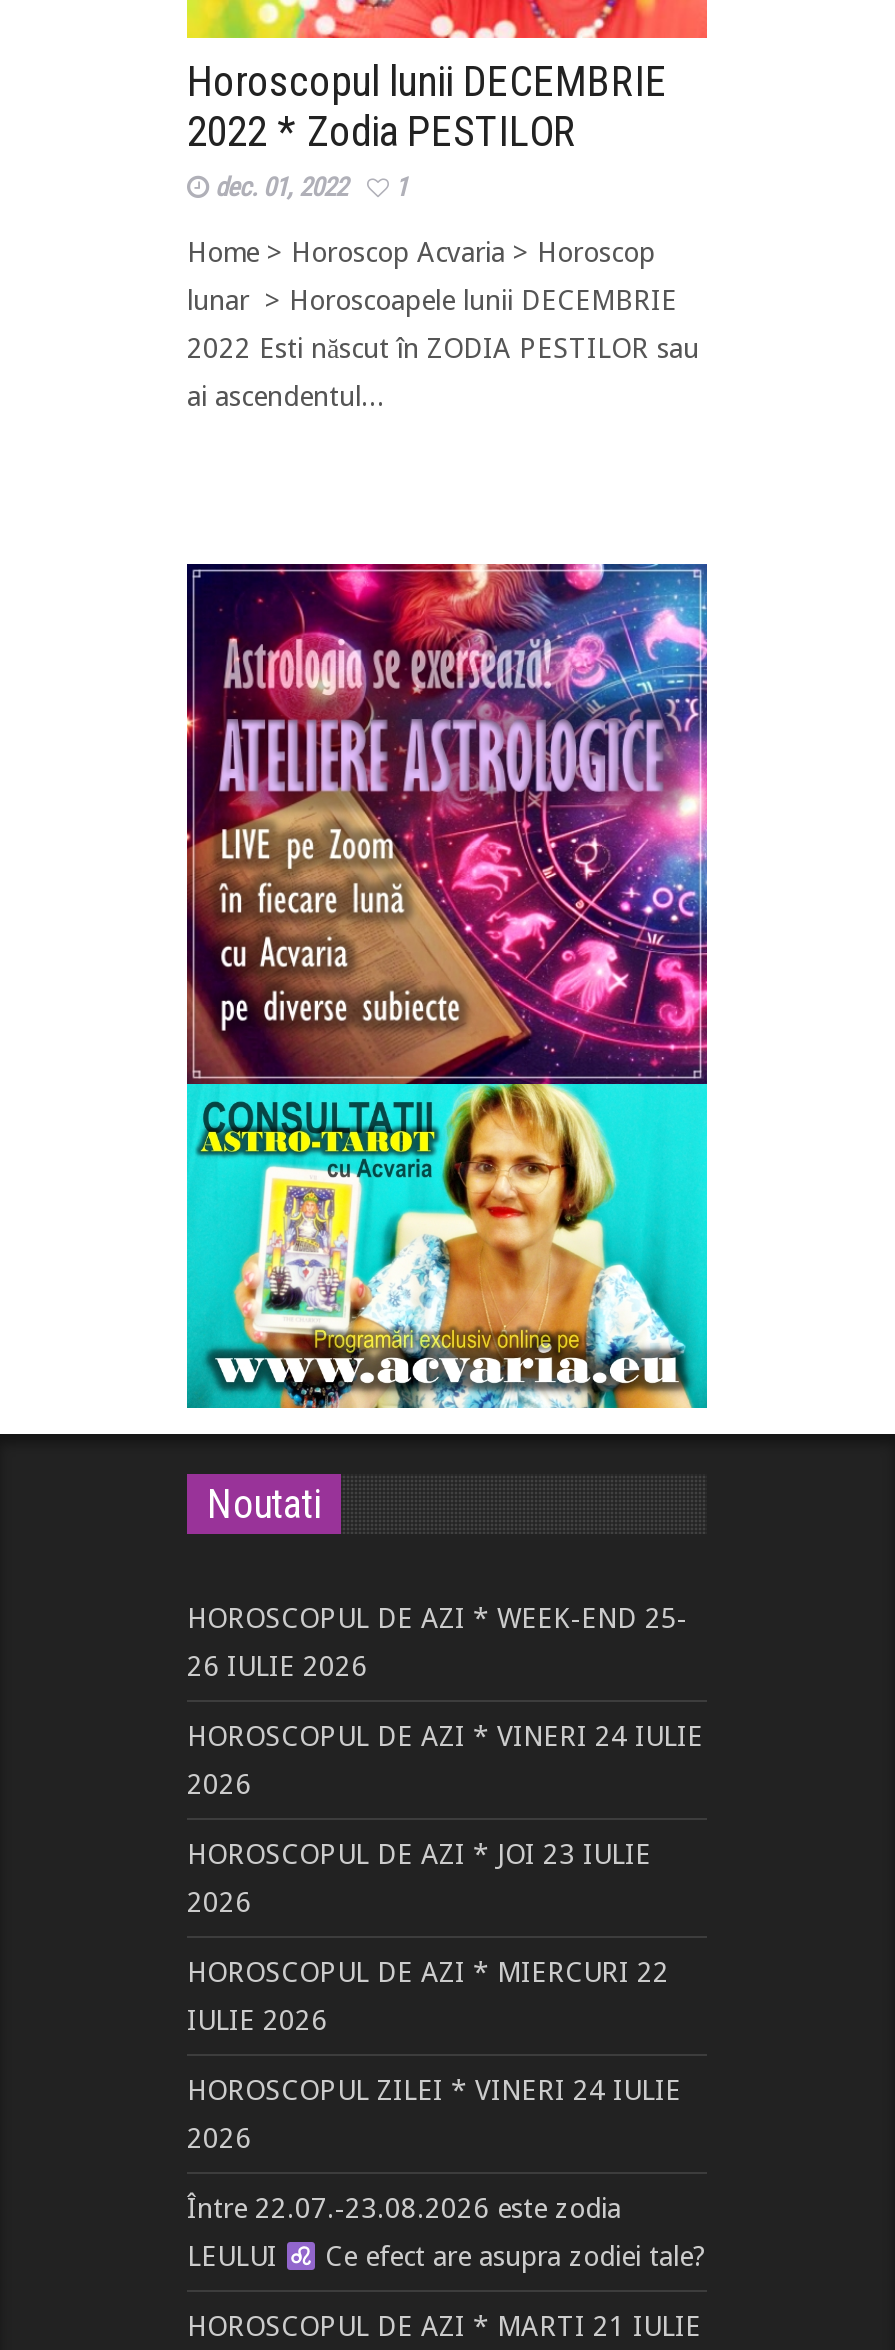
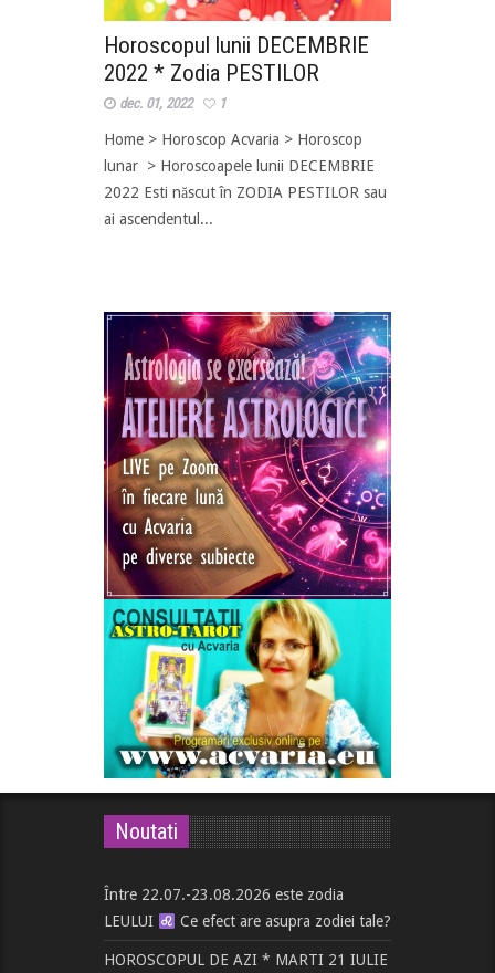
[187,1602,703,2154] HOROSCOPUL DE AZI * WEEK-END 25- | 26 IULIE 2026 | HOROSCOPUL DE AZI * VINERI 24 IULIE | 2026 | HOROSCOPUL DE AZI * JOI 23 IULIE | 2026 | HOROSCOPUL DE AZI * MIERCURI 22 | IULIE 2026 | HOROSCOPUL ZILEI * VINERI 24 IULIE | 2026 -> none

